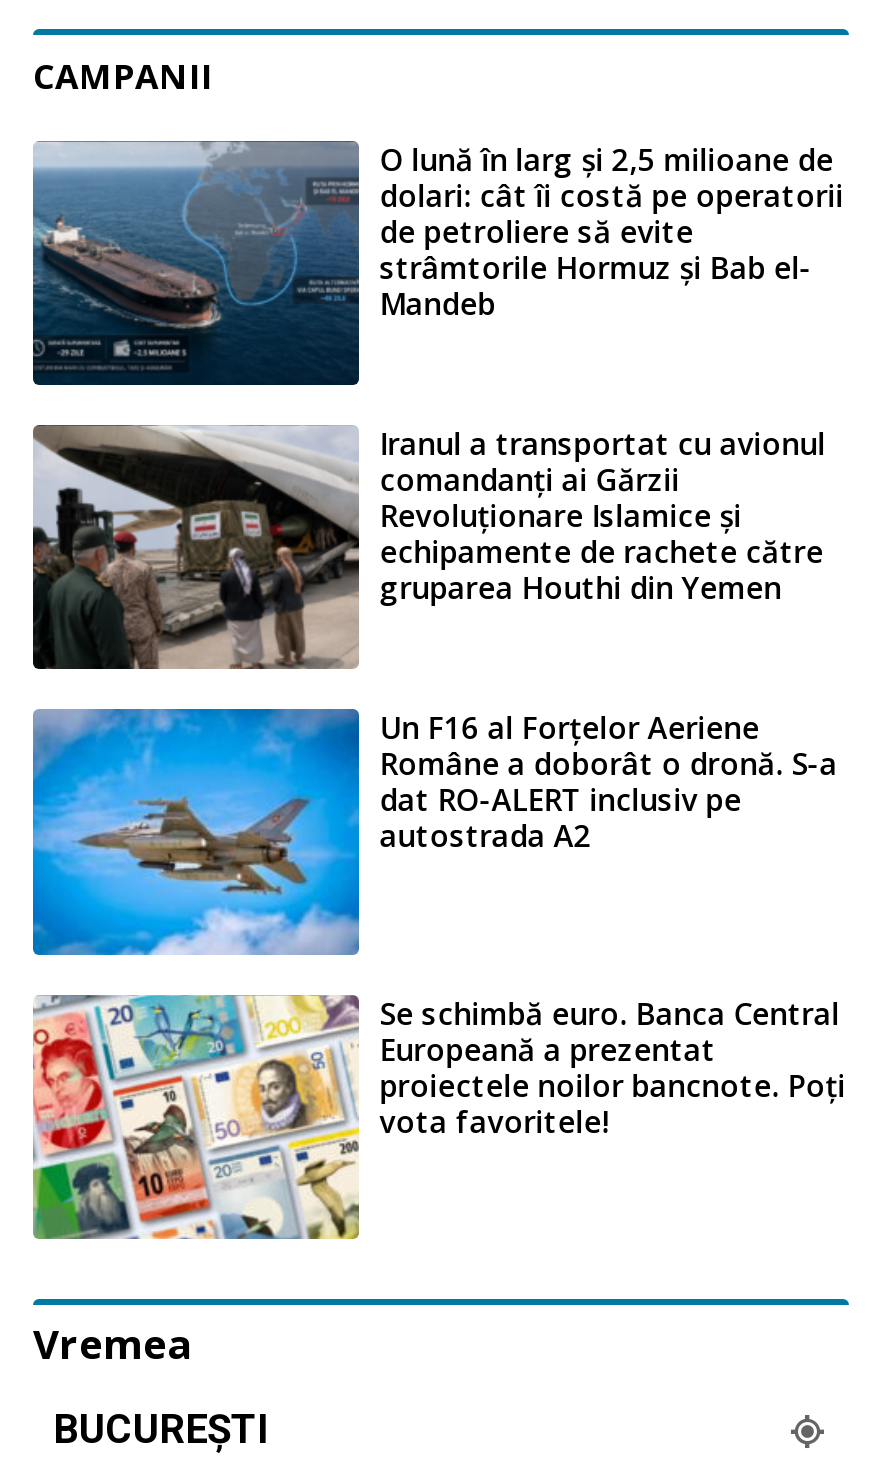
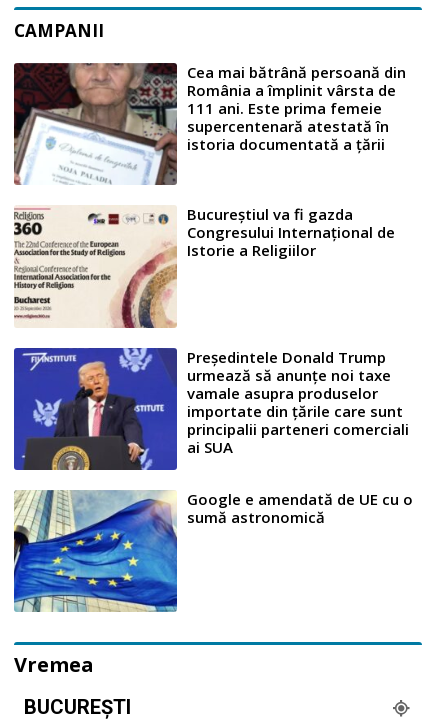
[31,139,843,387] [image] | O lună în larg și 2,5 milioane de | dolari: cât îi costă pe operatorii | de petroliere să evite | strâmtorile Hormuz și Bab el- | Mandeb -> [13,62,406,186] [image] | Cea mai bătrână persoană din | România a împlinit vârsta de | 111 ani. Este prima femeie | supercentenară atestată în | istoria documentată a ţării
[31,423,825,671] [image] | Iranul a transportat cu avionul | comandanți ai Gărzii | Revoluționare Islamice și | echipamente de rachete către | gruparea Houthi din Yemen -> [13,204,395,328] [image] | Bucureștiul va fi gazda | Congresului Internațional de | Istorie a Religiilor
[31,707,837,957] [image] | Un F16 al Forțelor Aeriene | Române a doborât o dronă. S-a | dat RO-ALERT inclusiv pe | autostrada A2 -> [13,346,409,471] [image] | Președintele Donald Trump | urmează să anunțe noi taxe | vamale asupra produselor | importate din țările care sunt | principalii parteneri comerciali | ai SUA
[31,993,845,1241] [image] | Se schimbă euro. Banca Central | Europeană a prezentat | proiectele noilor bancnote. Poți | vota favoritele! -> [13,489,413,613] [image] | Google e amendată de UE cu o | sumă astronomică

